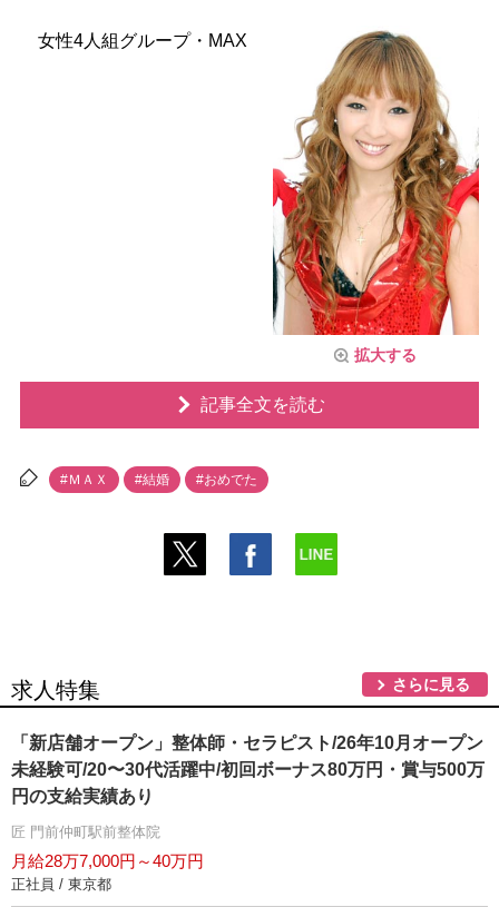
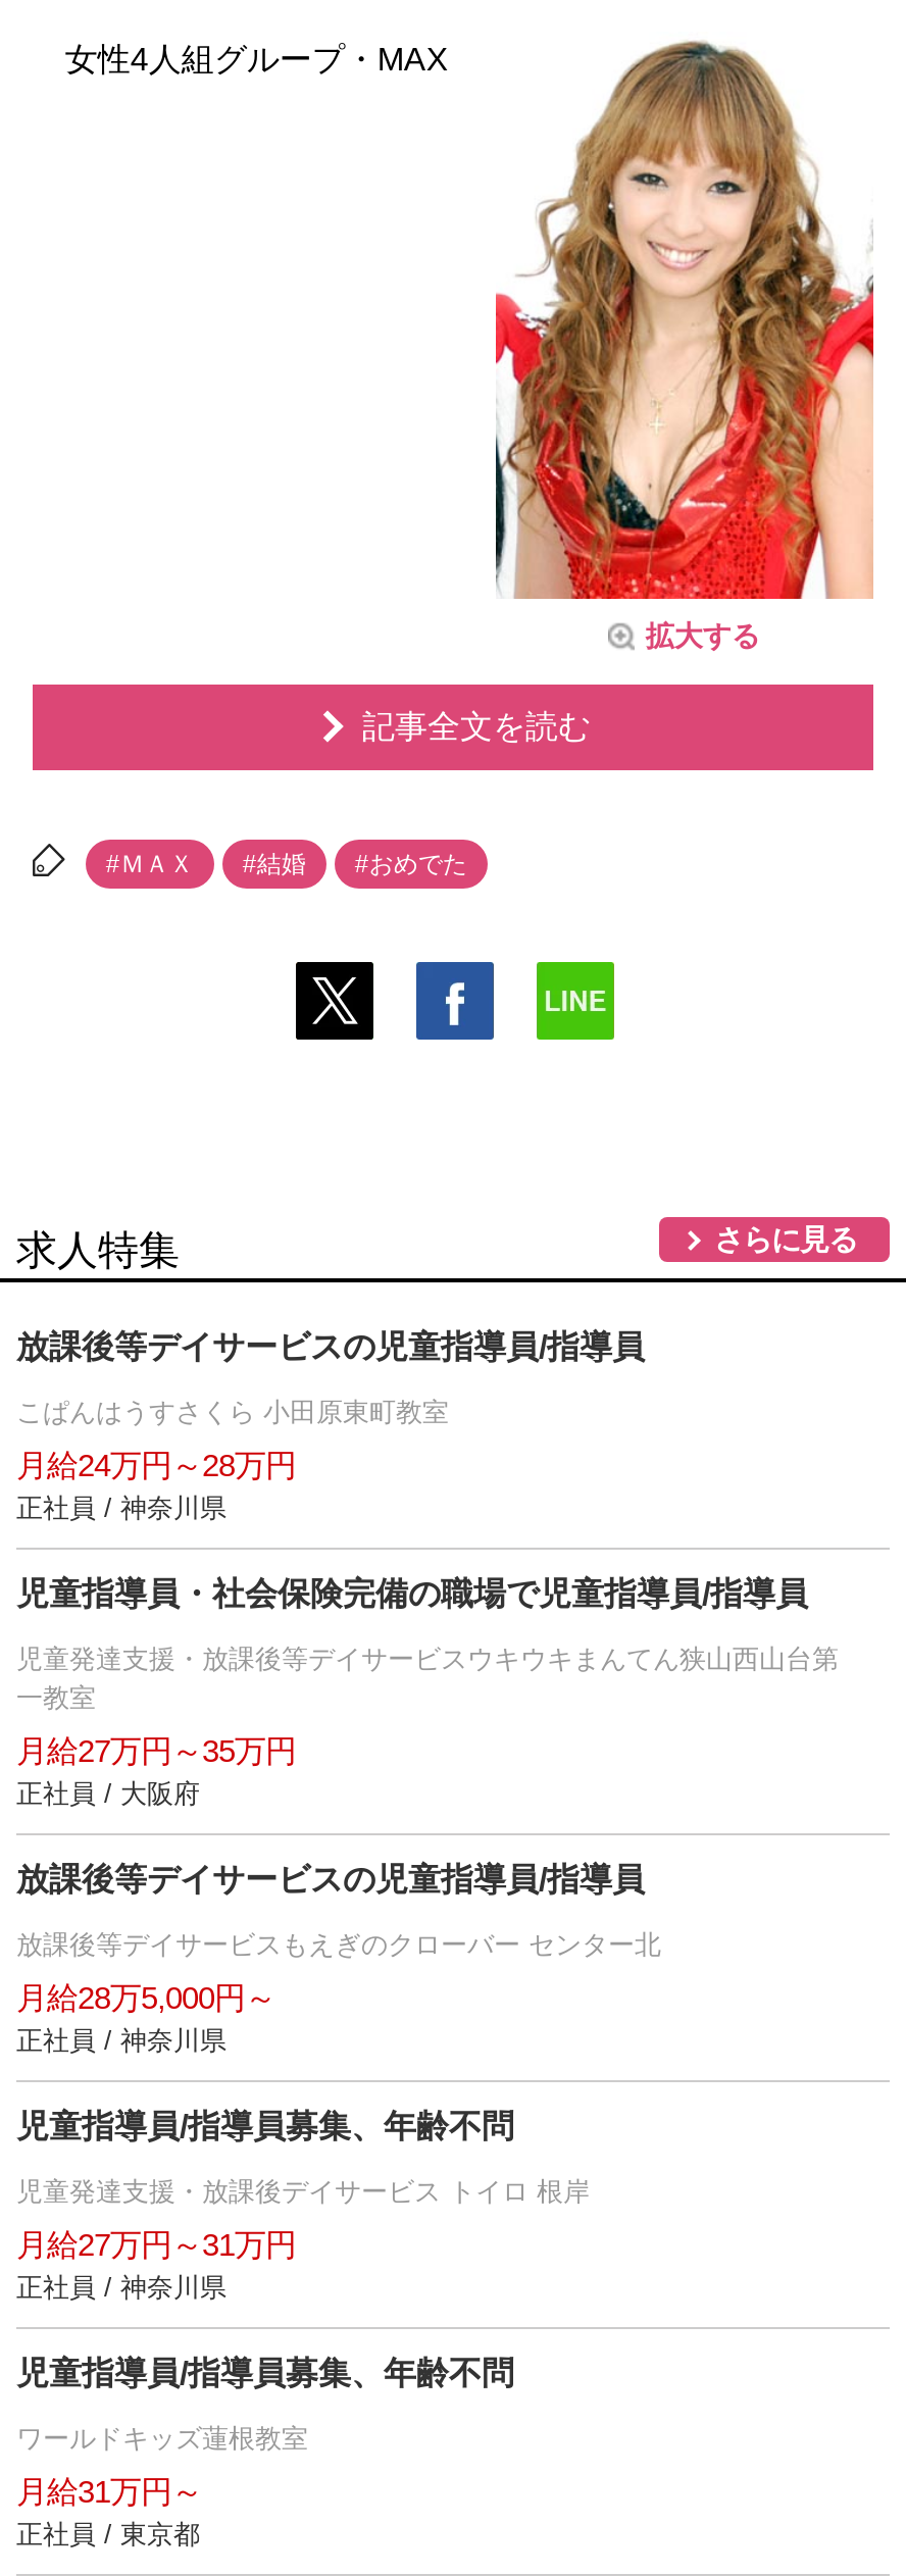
[11,733,485,870] 「新店舗オープン」整体師・セラピスト/26年10月オープン | 未経験可/20〜30代活躍中/初回ボーナス80万円・賞与500万 | 円の支給実績あり | 匠 門前仲町駅前整体院 | 月給28万7,000円～40万円 -> [16,1329,839,2508] 放課後等デイサービスの児童指導員/指導員 | こぱんはうすさくら 小田原東町教室 | 月給24万円～28万円 | 正社員 / 神奈川県 | 児童指導員・社会保険完備の職場で児童指導員/指導員 | 児童発達支援・放課後等デイサービスウキウキまんてん狭山西山台第 | 一教室 | 月給27万円～35万円 | 正社員 / 大阪府 | 放課後等デイサービスの児童指導員/指導員 | 放課後等デイサービスもえぎのクローバー センター北 | 月給28万5,000円～ | 正社員 / 神奈川県 | 児童指導員/指導員募集、年齢不問 | 児童発達支援・放課後デイサービス トイロ 根岸 | 月給27万円～31万円 | 正社員 / 神奈川県 | 児童指導員/指導員募集、年齢不問 | ワールドキッズ蓮根教室 | 月給31万円～

